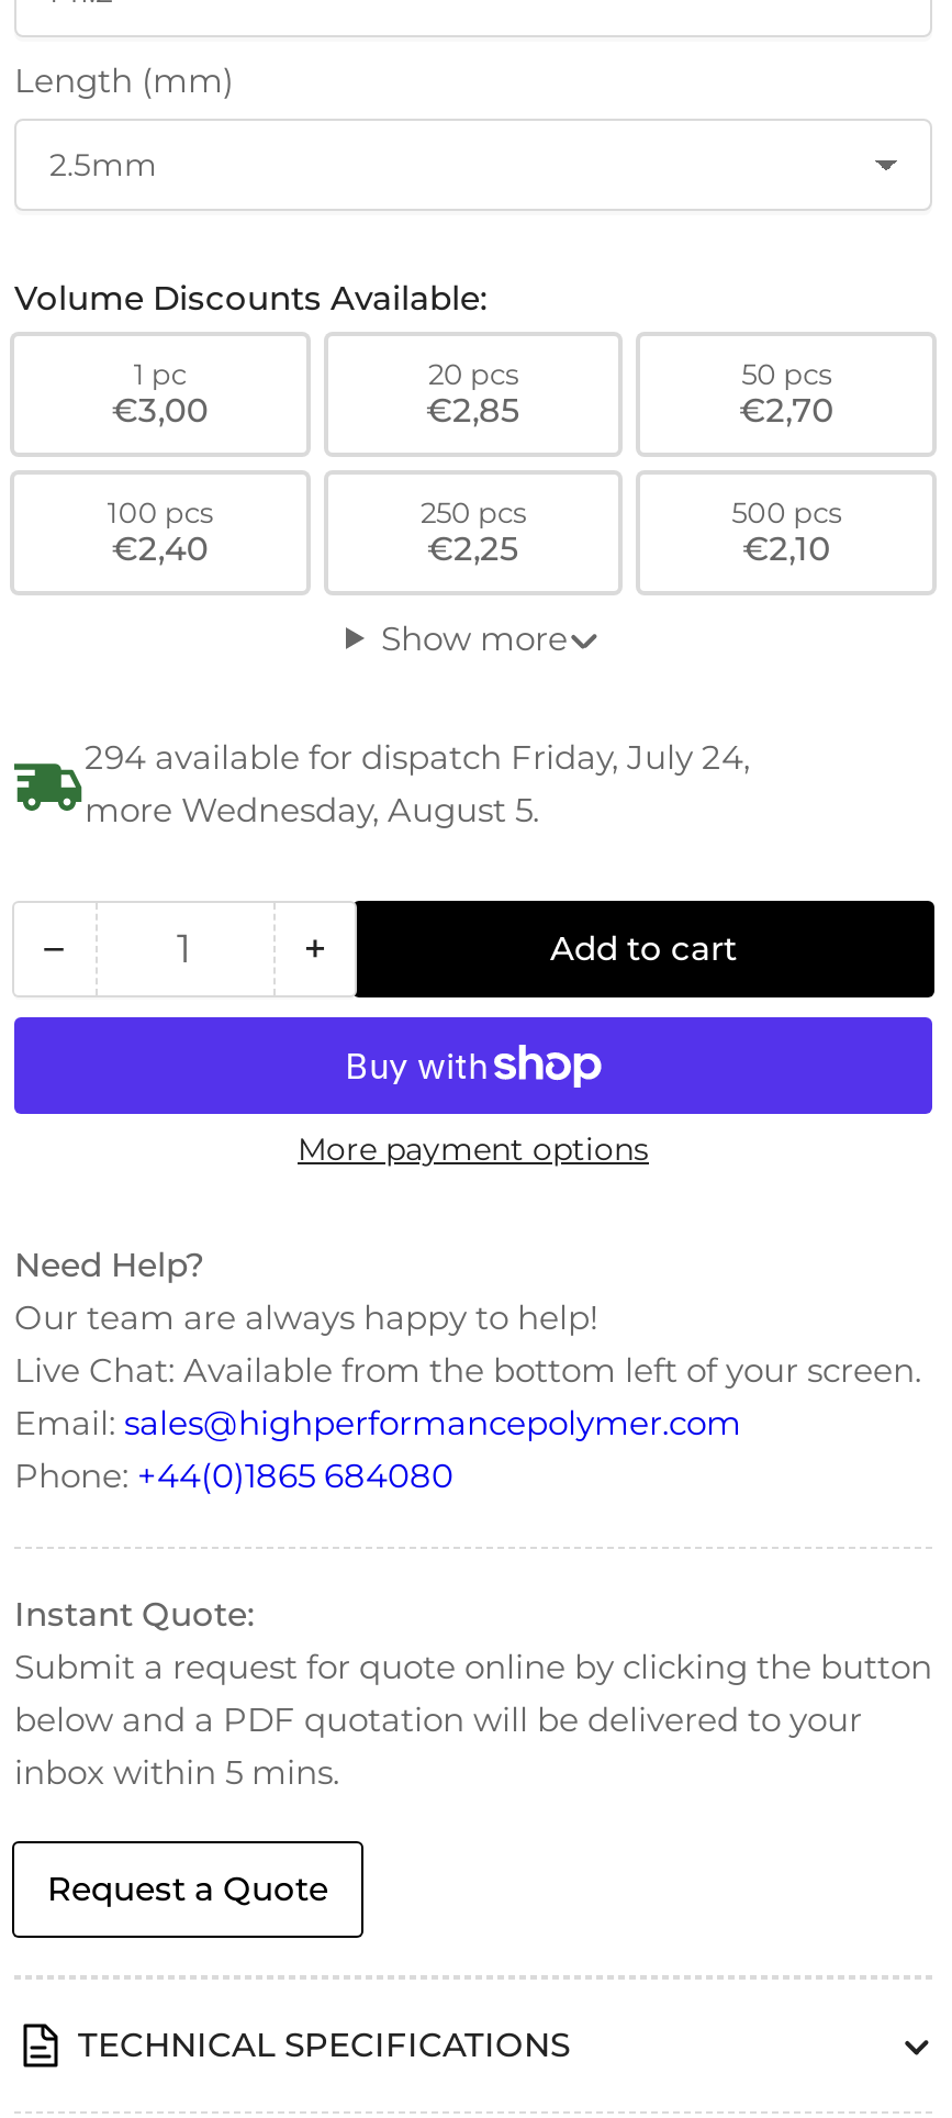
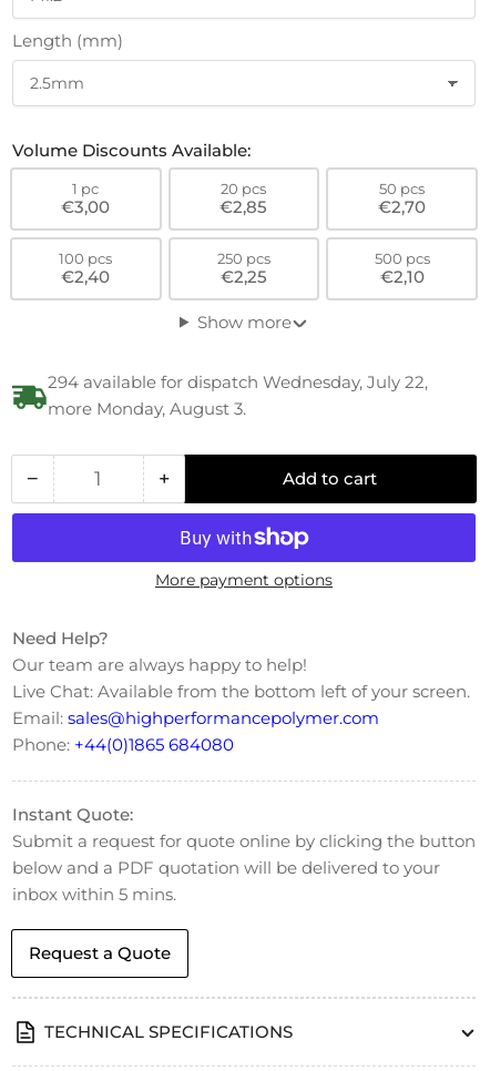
[85,735,750,777] 294 available for dispatch Friday, July 24, -> [48,371,428,392] 294 available for dispatch Wednesday, July 22,
[85,788,539,830] more Wednesday, August 5. -> [48,398,246,419] more Monday, August 3.

